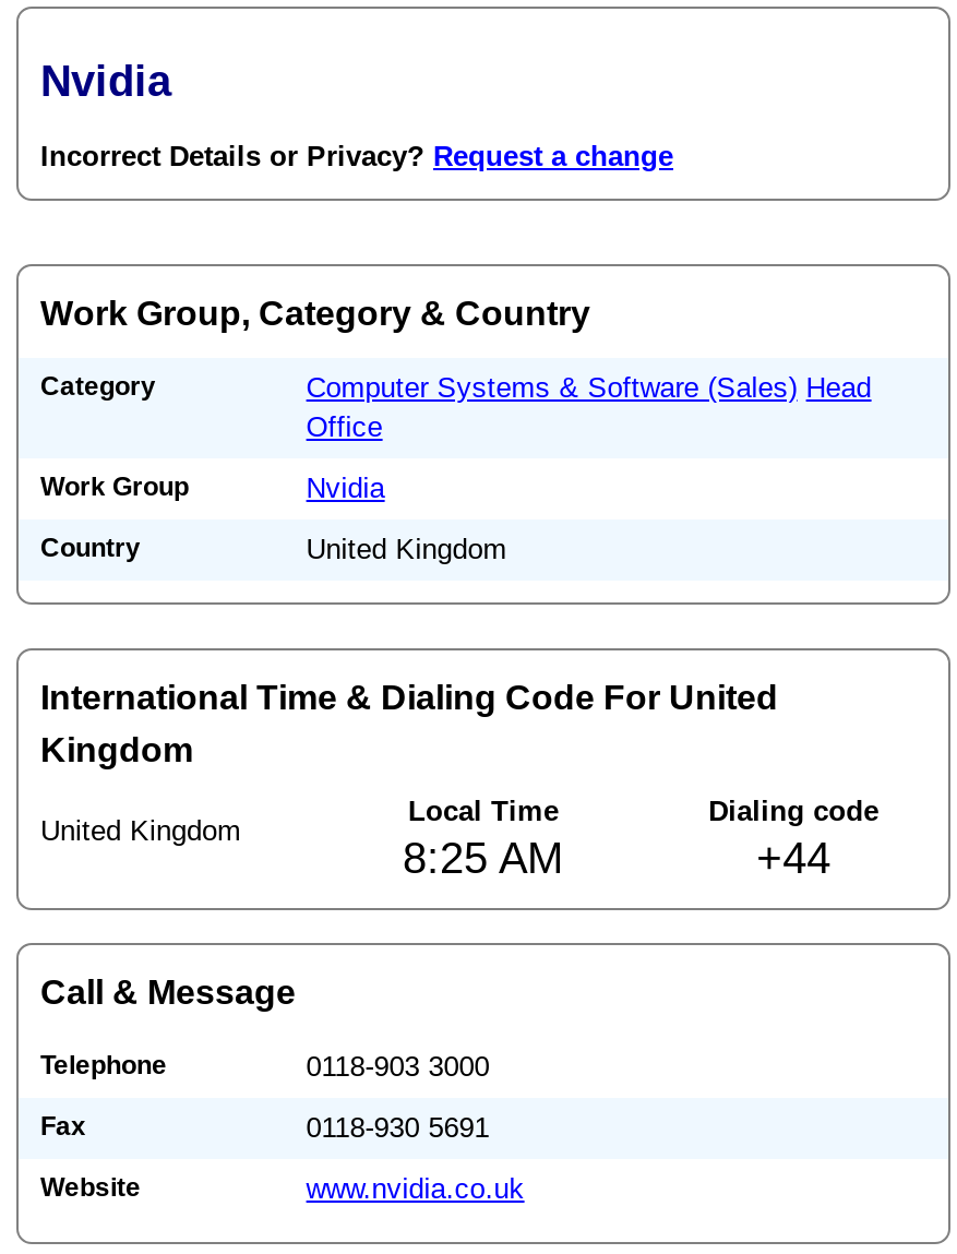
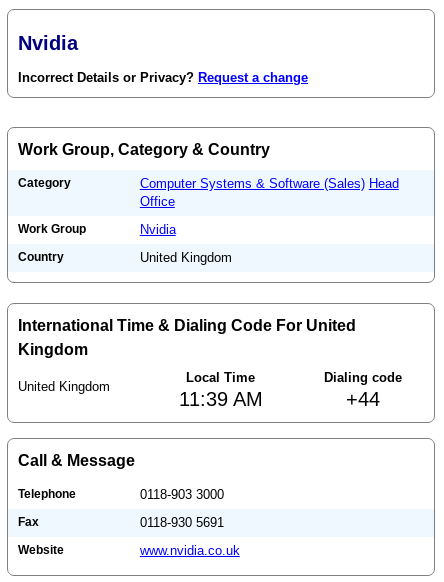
[403,834,564,882] 8:25 AM -> [179,388,263,410] 11:39 AM

